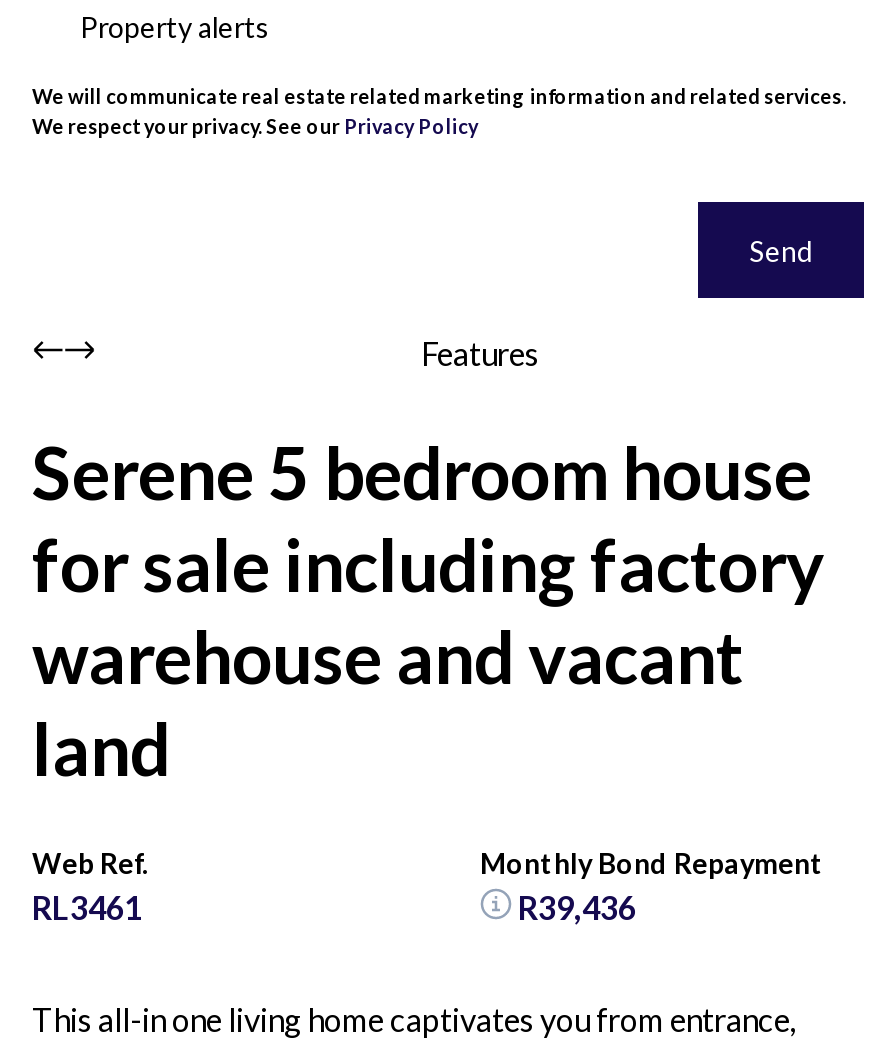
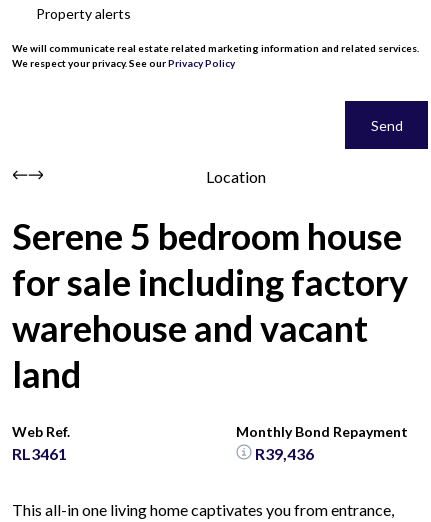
[421,334,539,372] Features -> [206,167,266,186] Location

